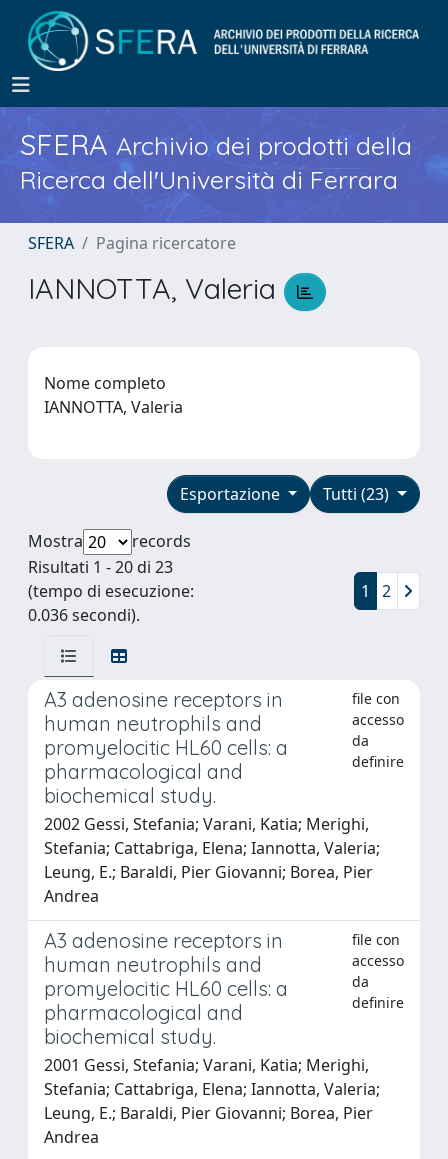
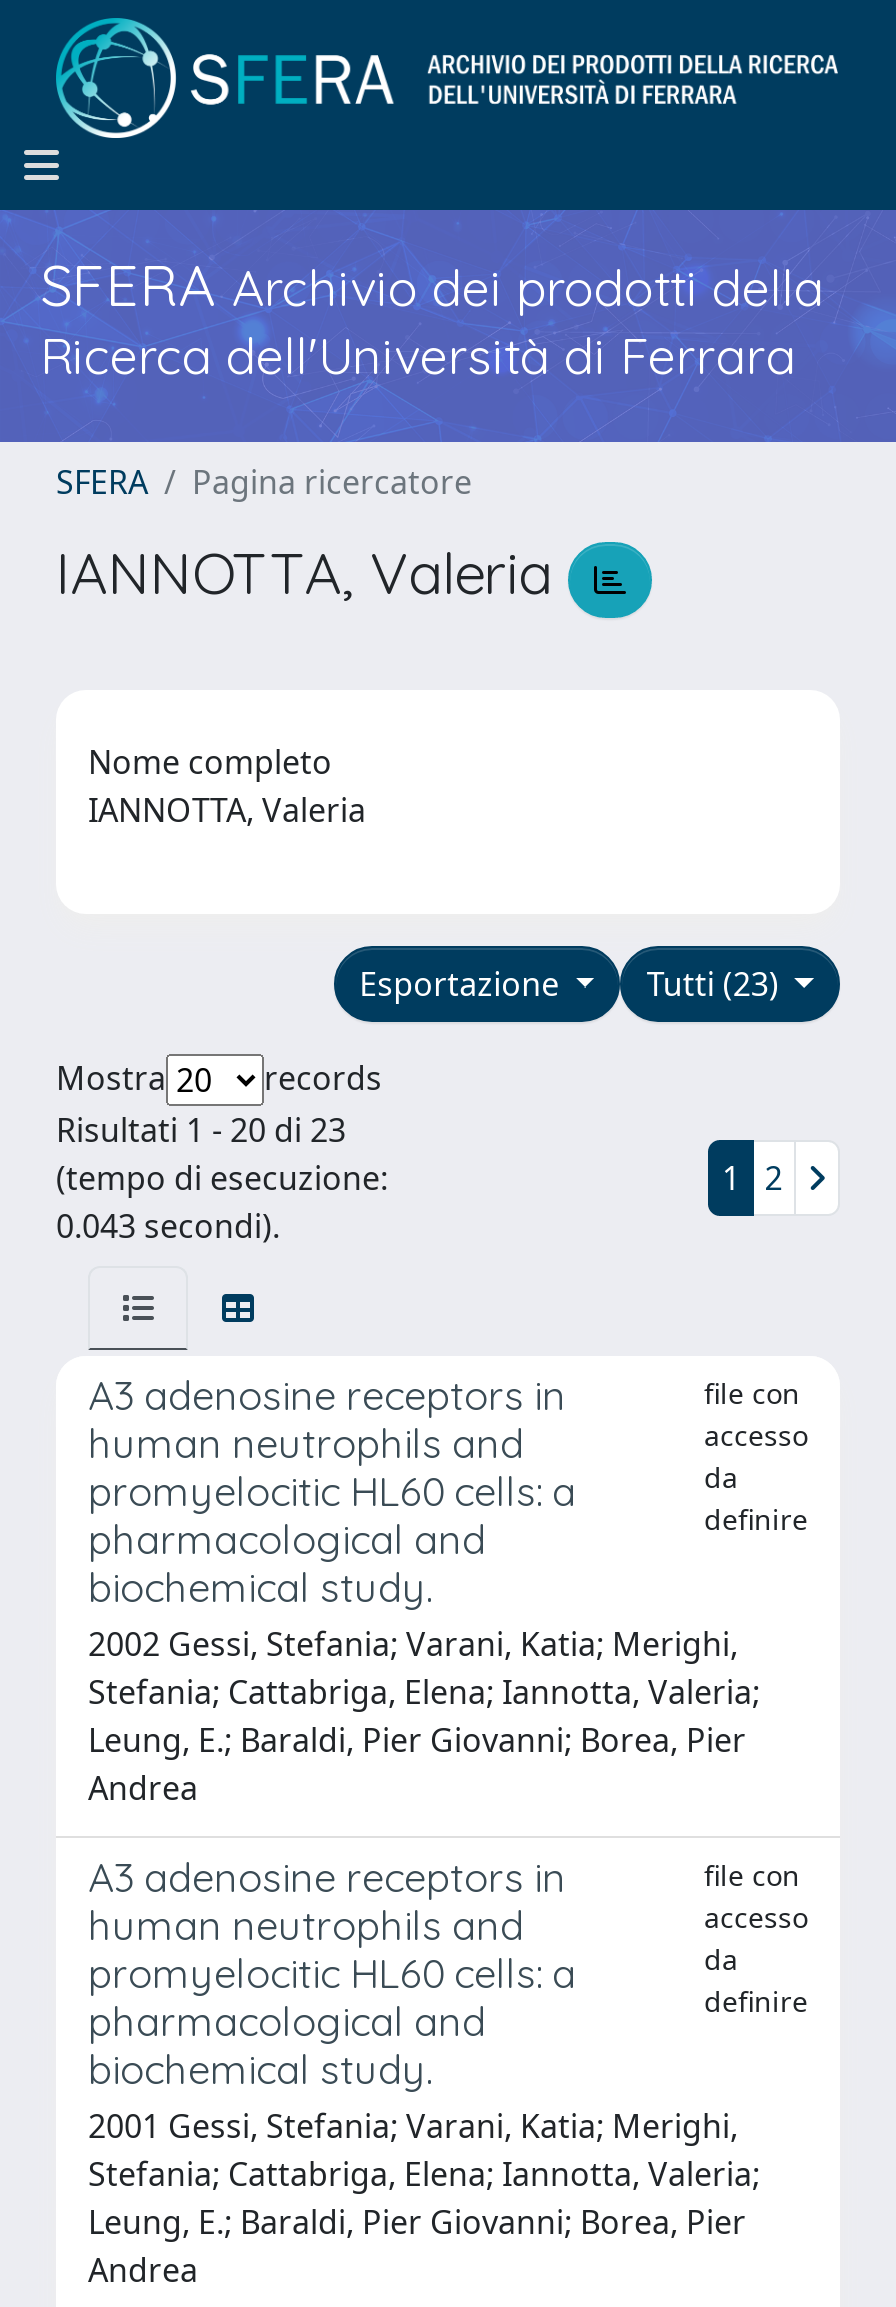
[28,604,140,626] 0.036 secondi). -> [56,1204,280,1248] 0.043 secondi).

